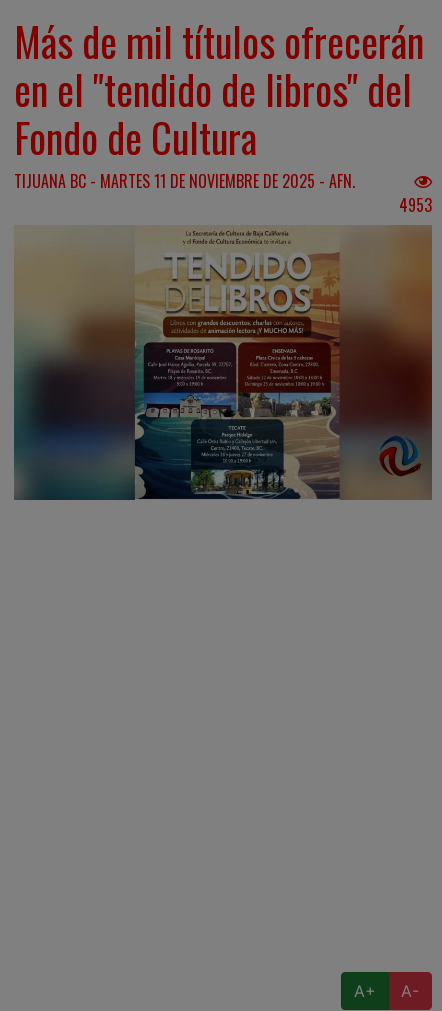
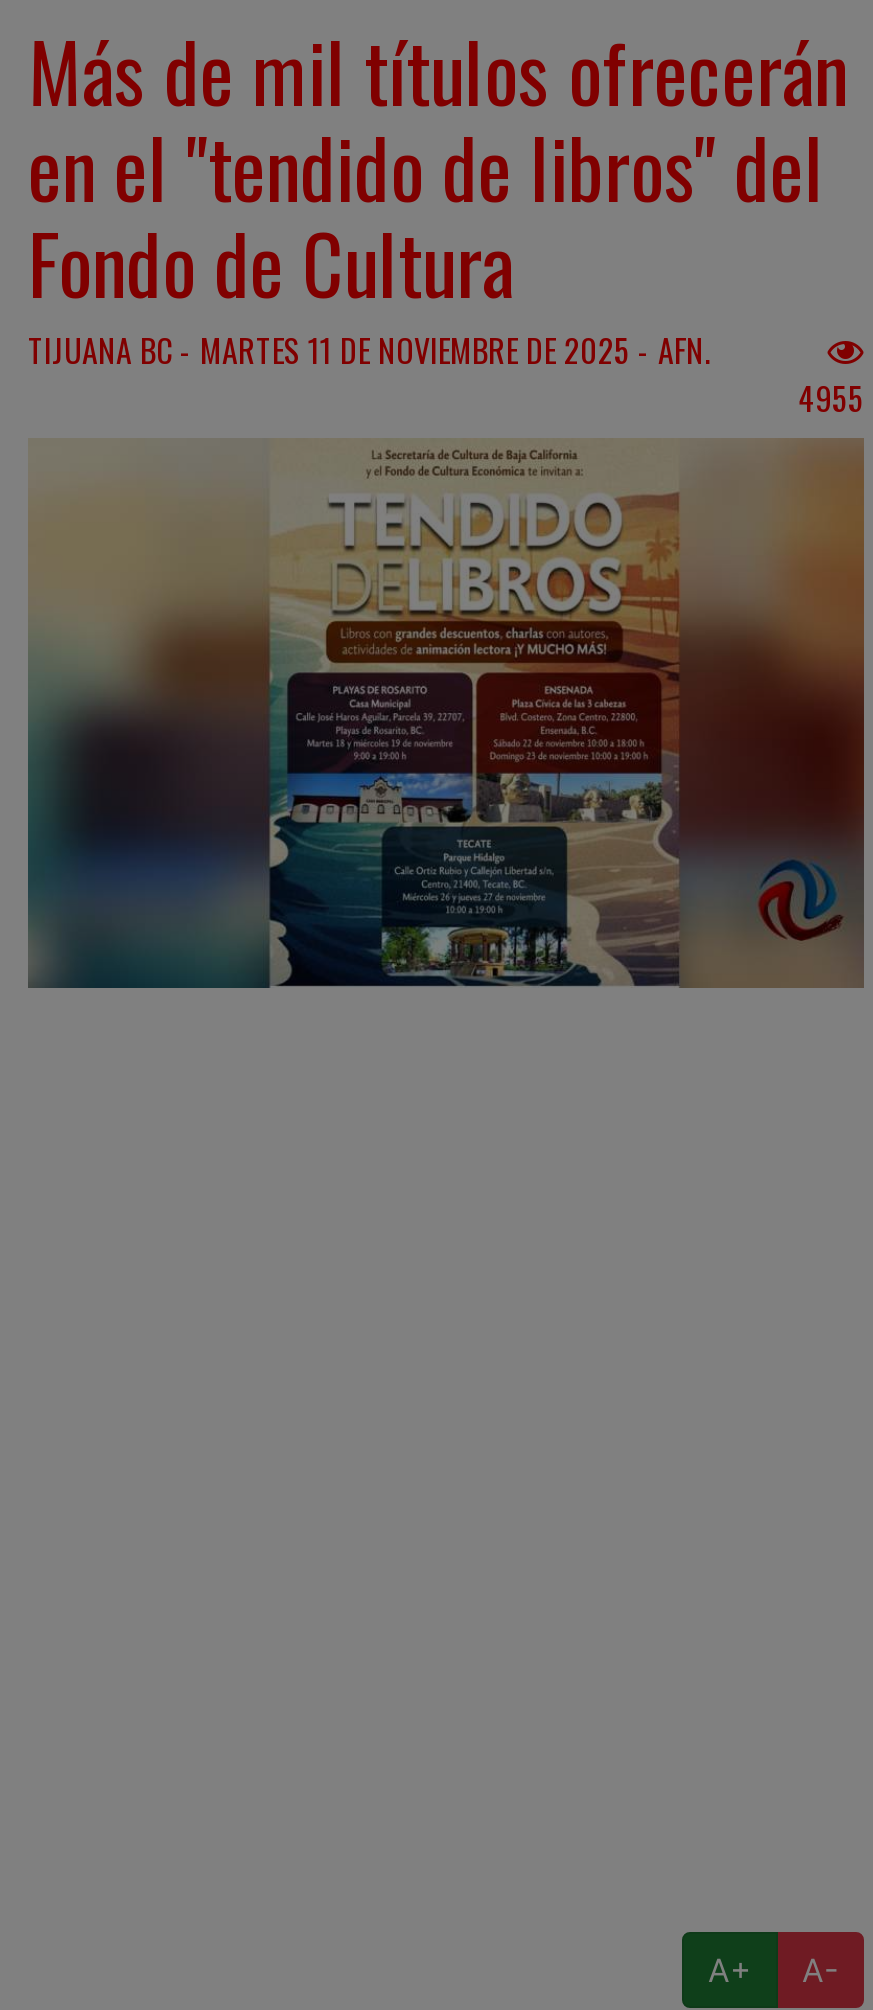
[399,193,432,217] 4953 -> [798,374,864,422] 4955

